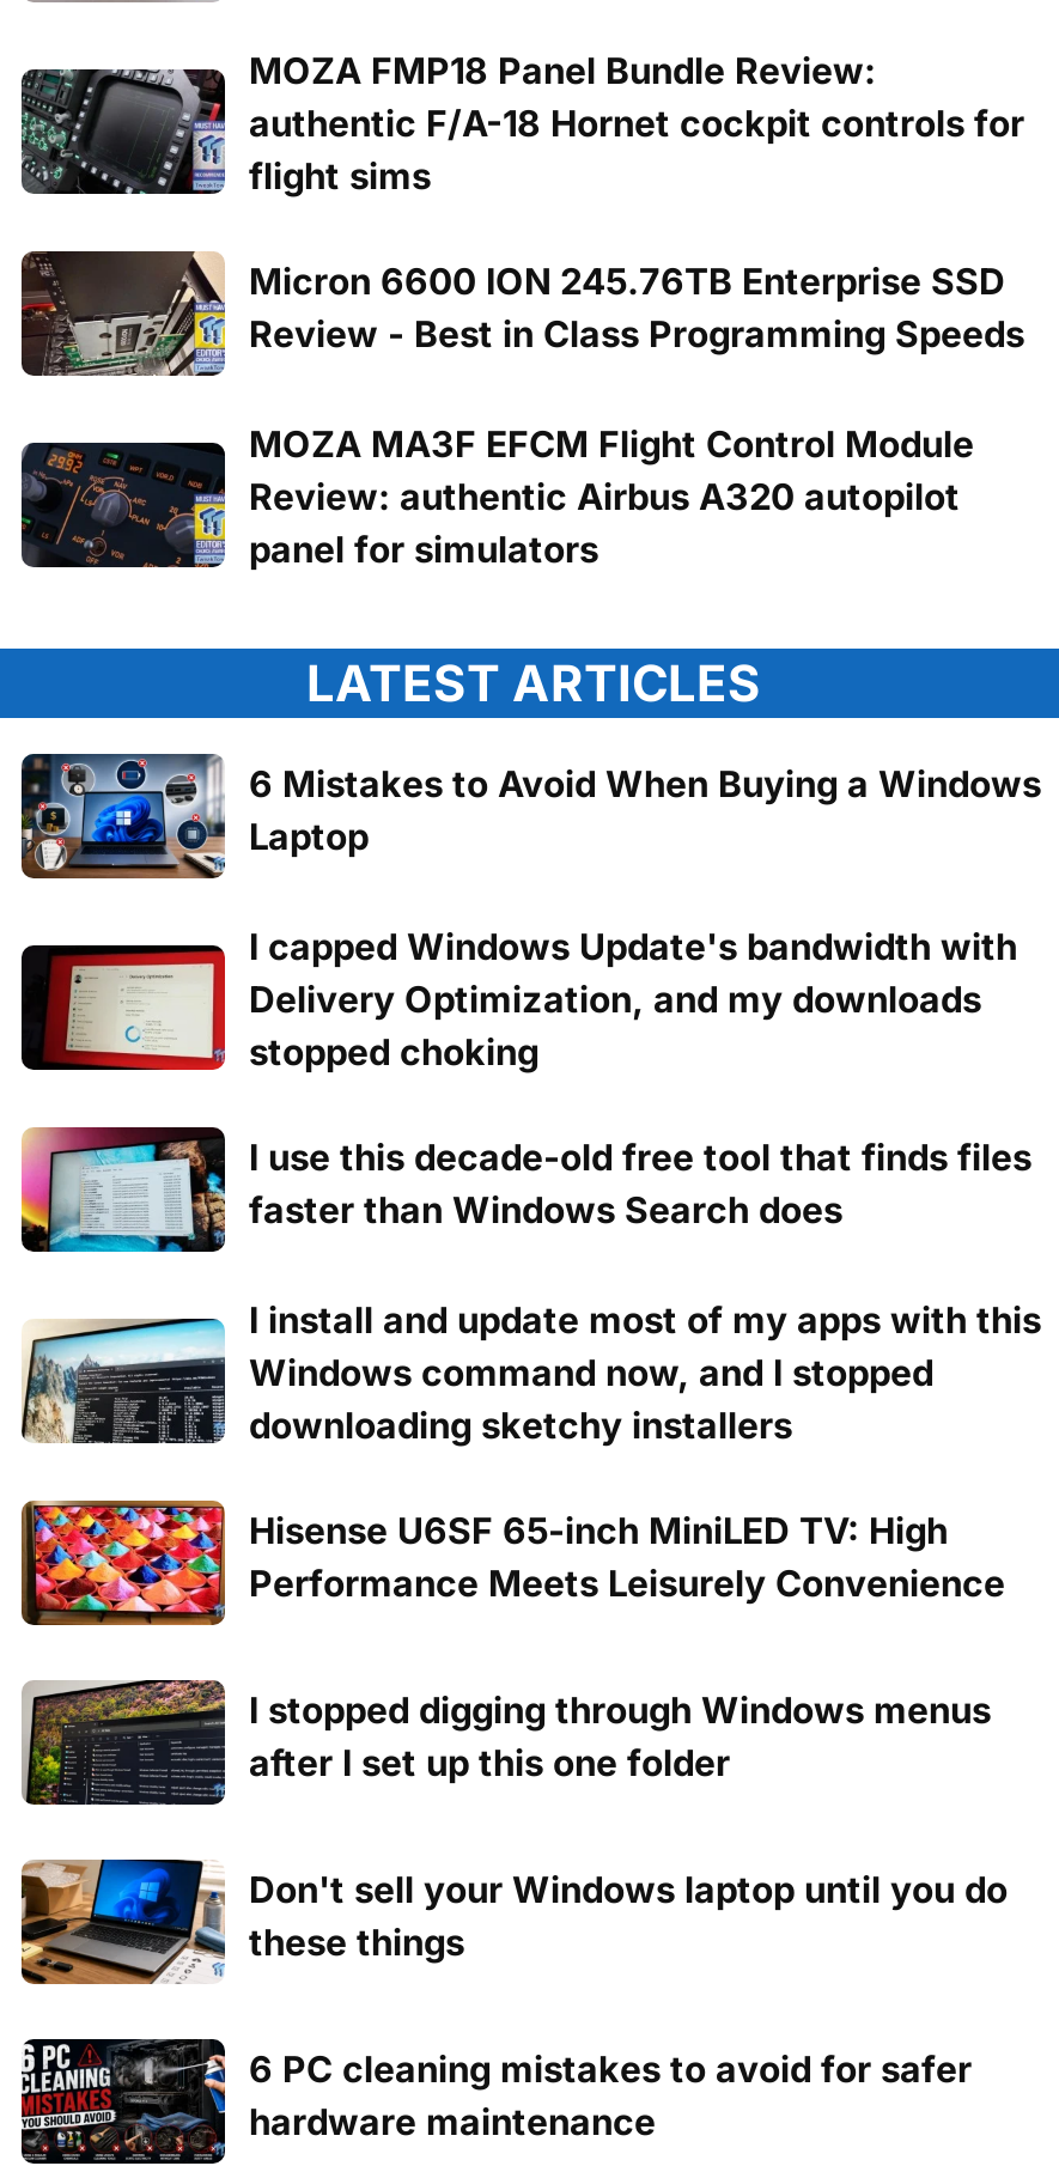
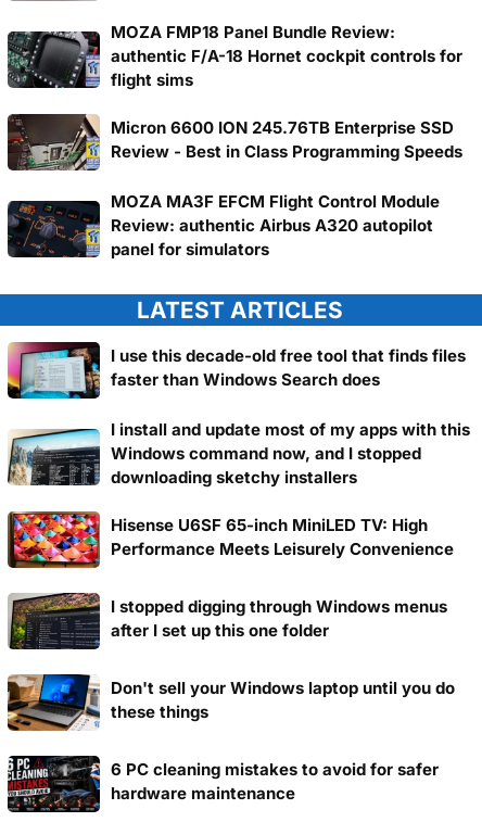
[19,754,1041,1076] [image] | 6 Mistakes to Avoid When Buying a Windows | Laptop | I capped Windows Update's bandwidth with | Delivery Optimization, and my downloads | stopped choking -> none
[19,945,215,1072] [image] -> none

